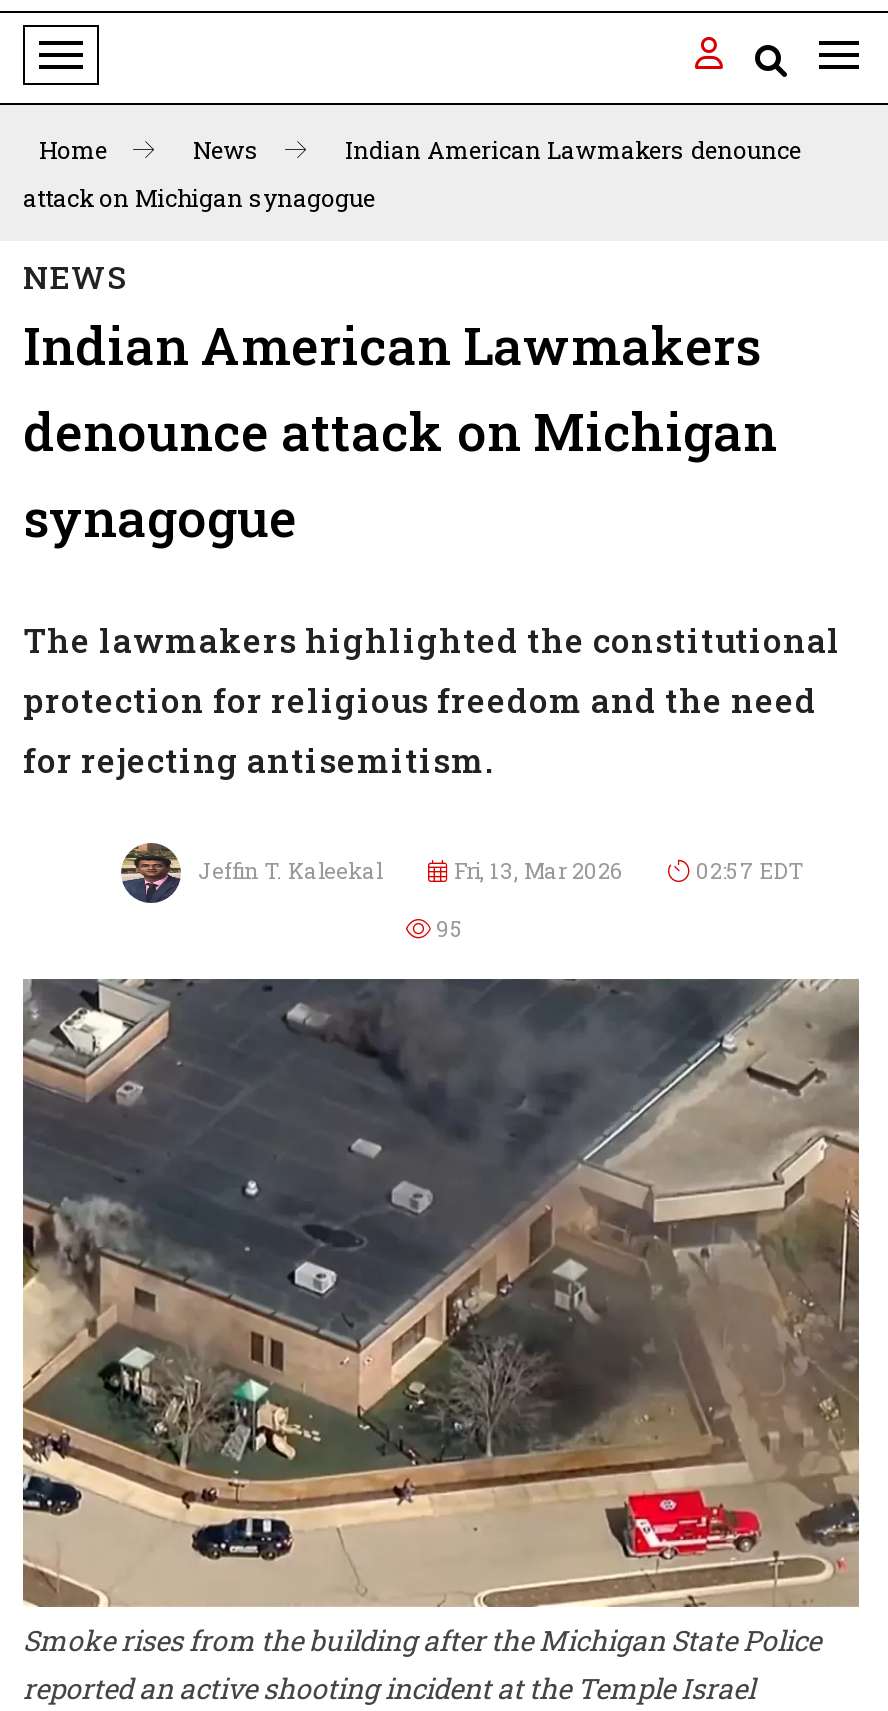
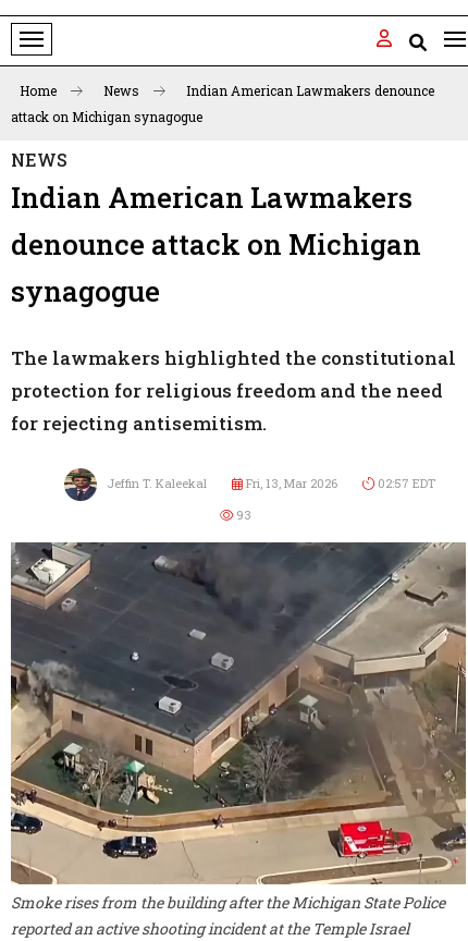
[430,913,476,943] 95 -> [232,506,257,523] 93

